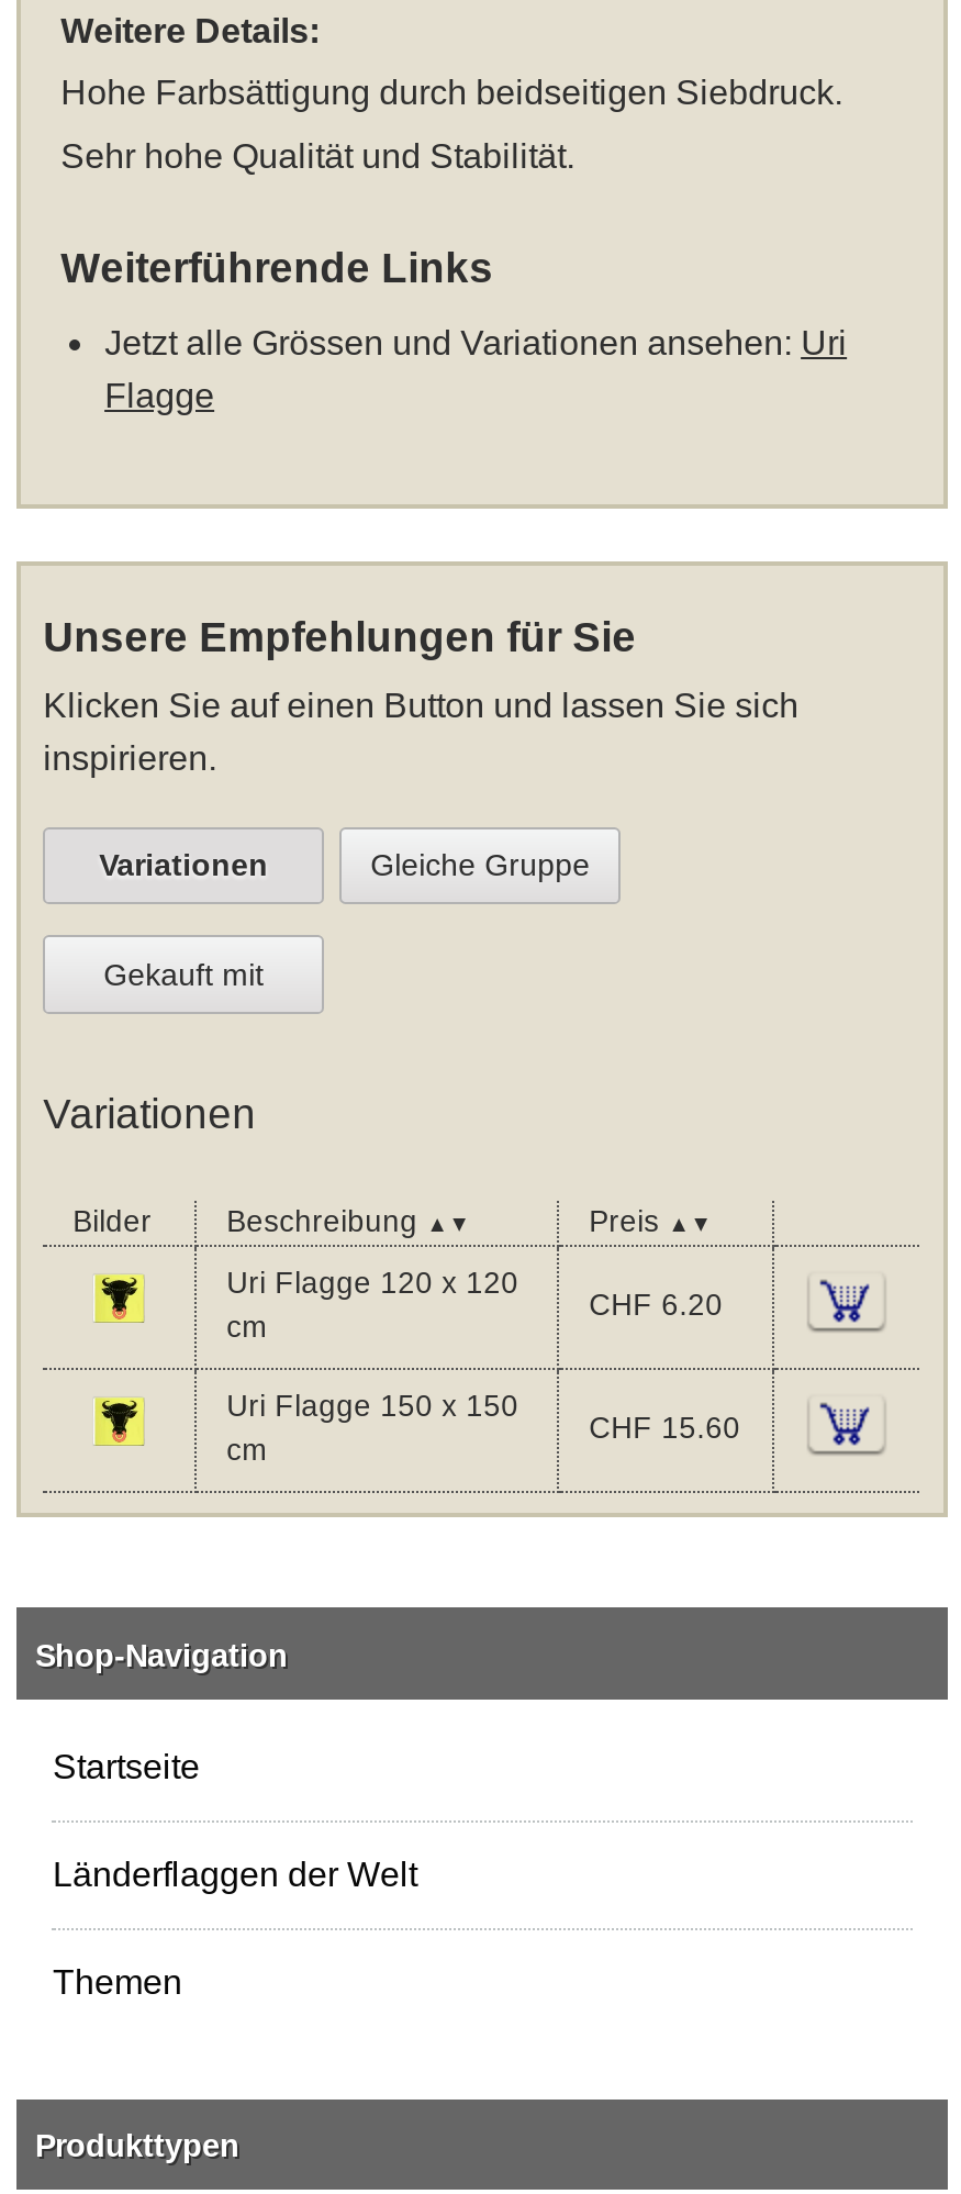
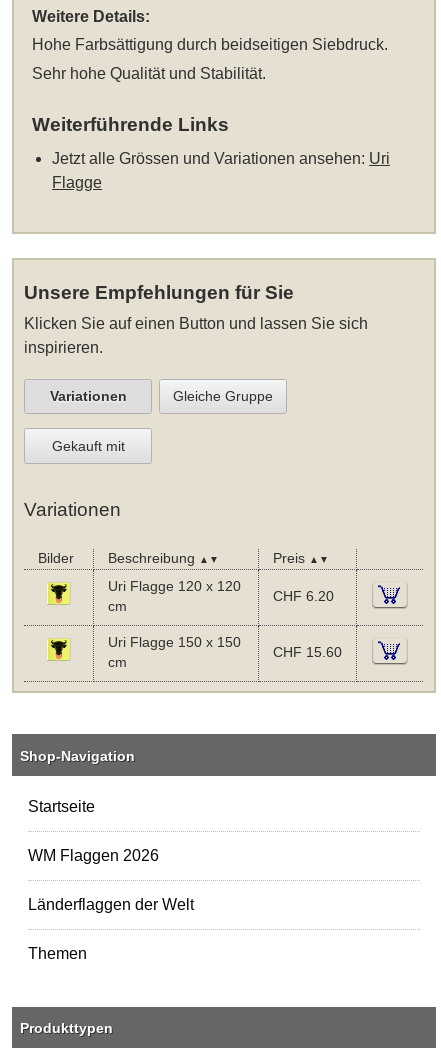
none -> [28,847,159,864] WM Flaggen 2026

